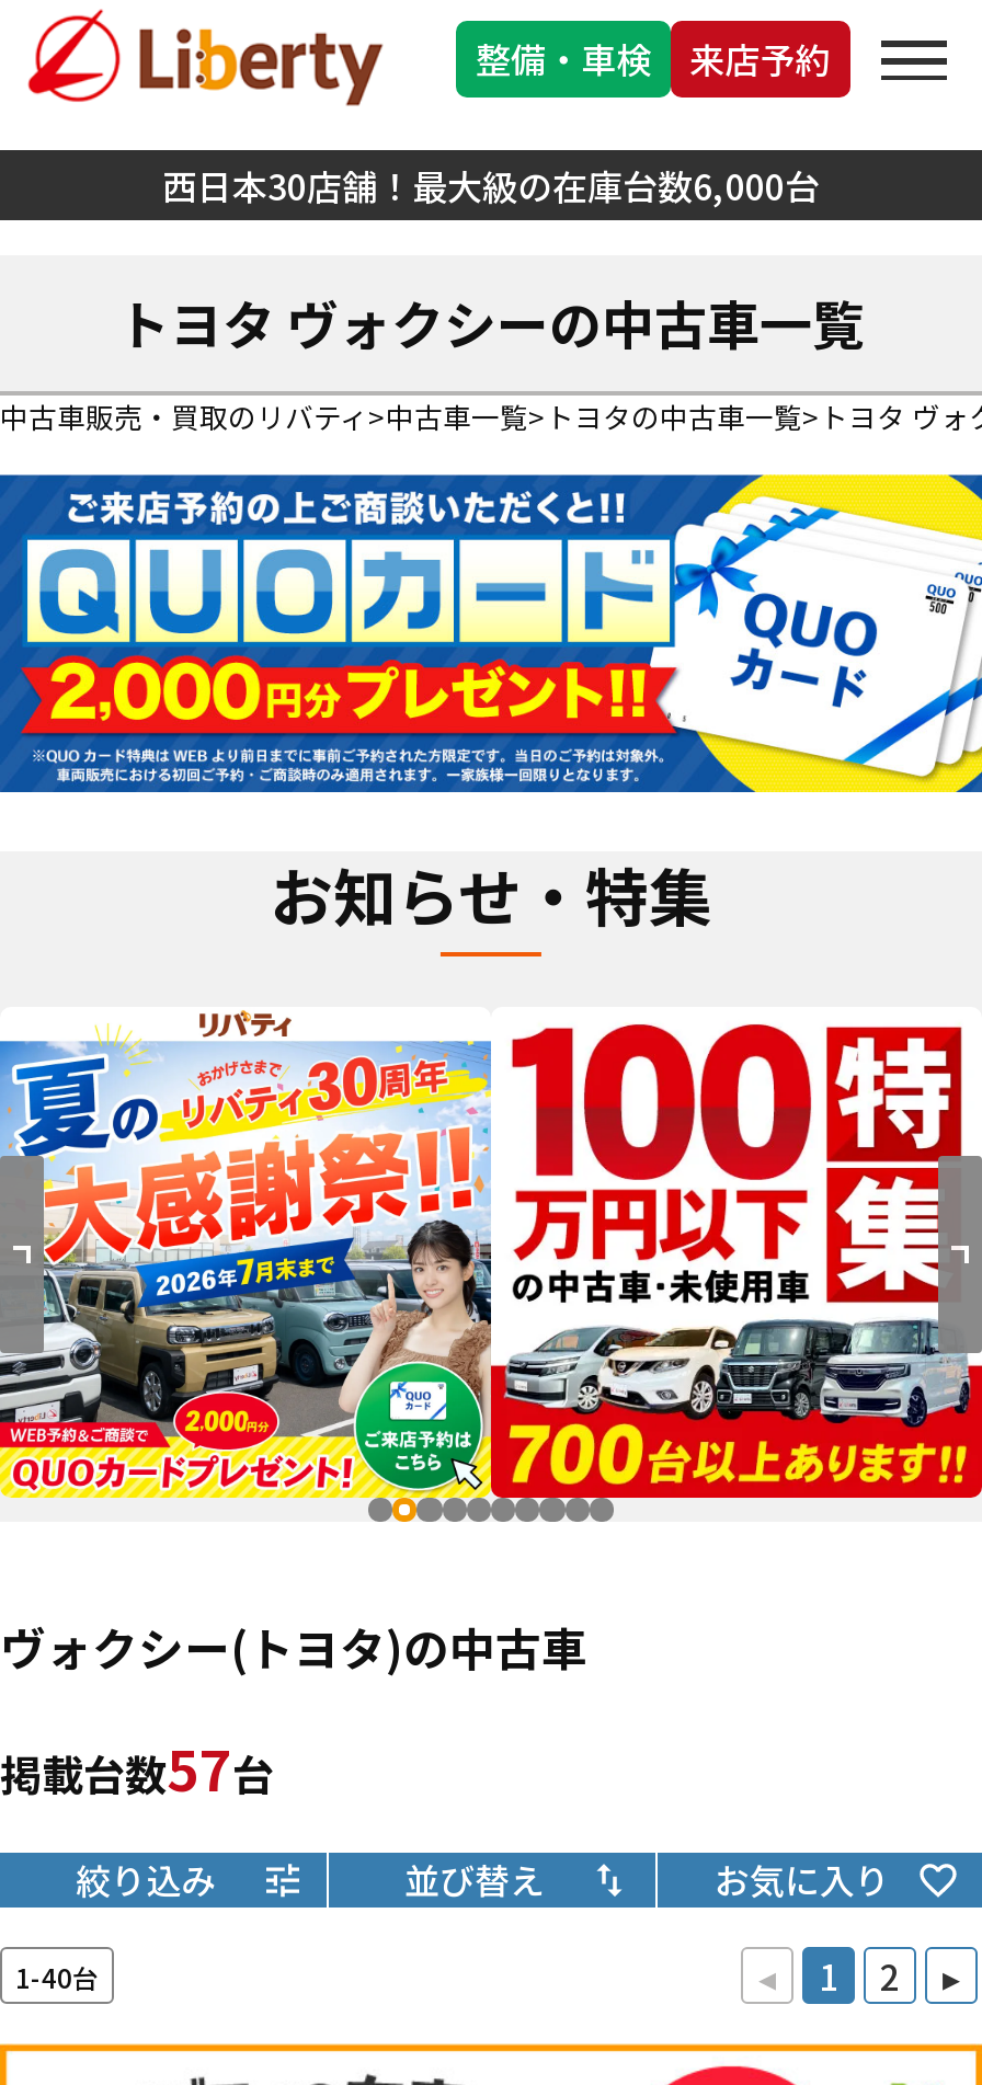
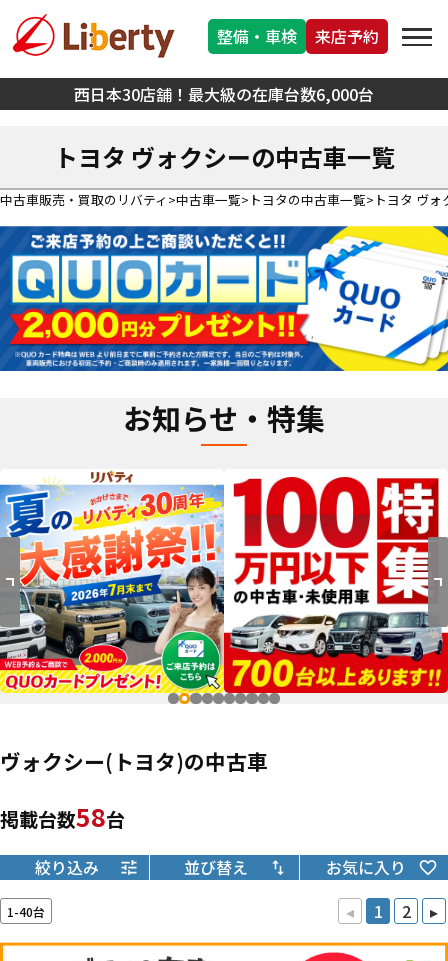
[0,1728,274,1806] 掲載台数57台 -> [0,798,125,834] 掲載台数58台

